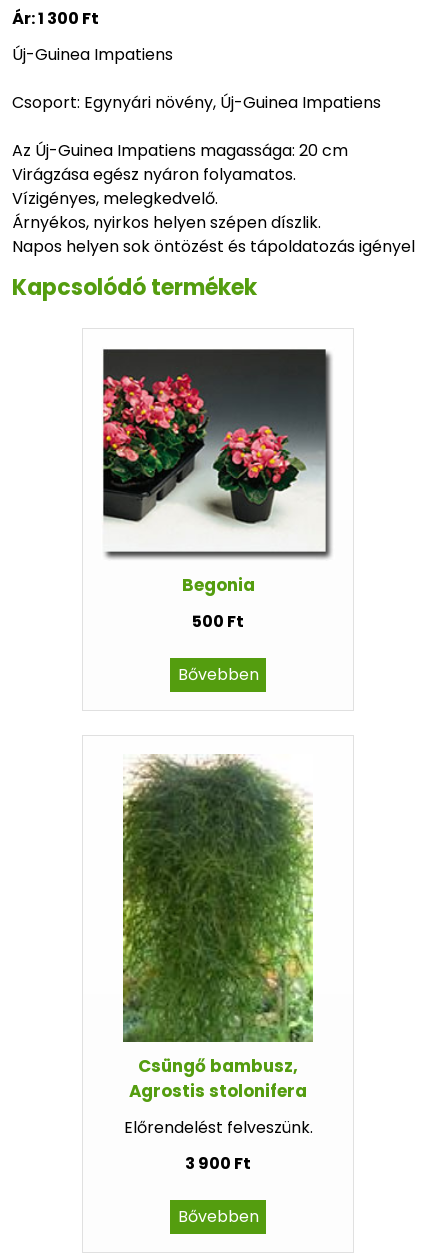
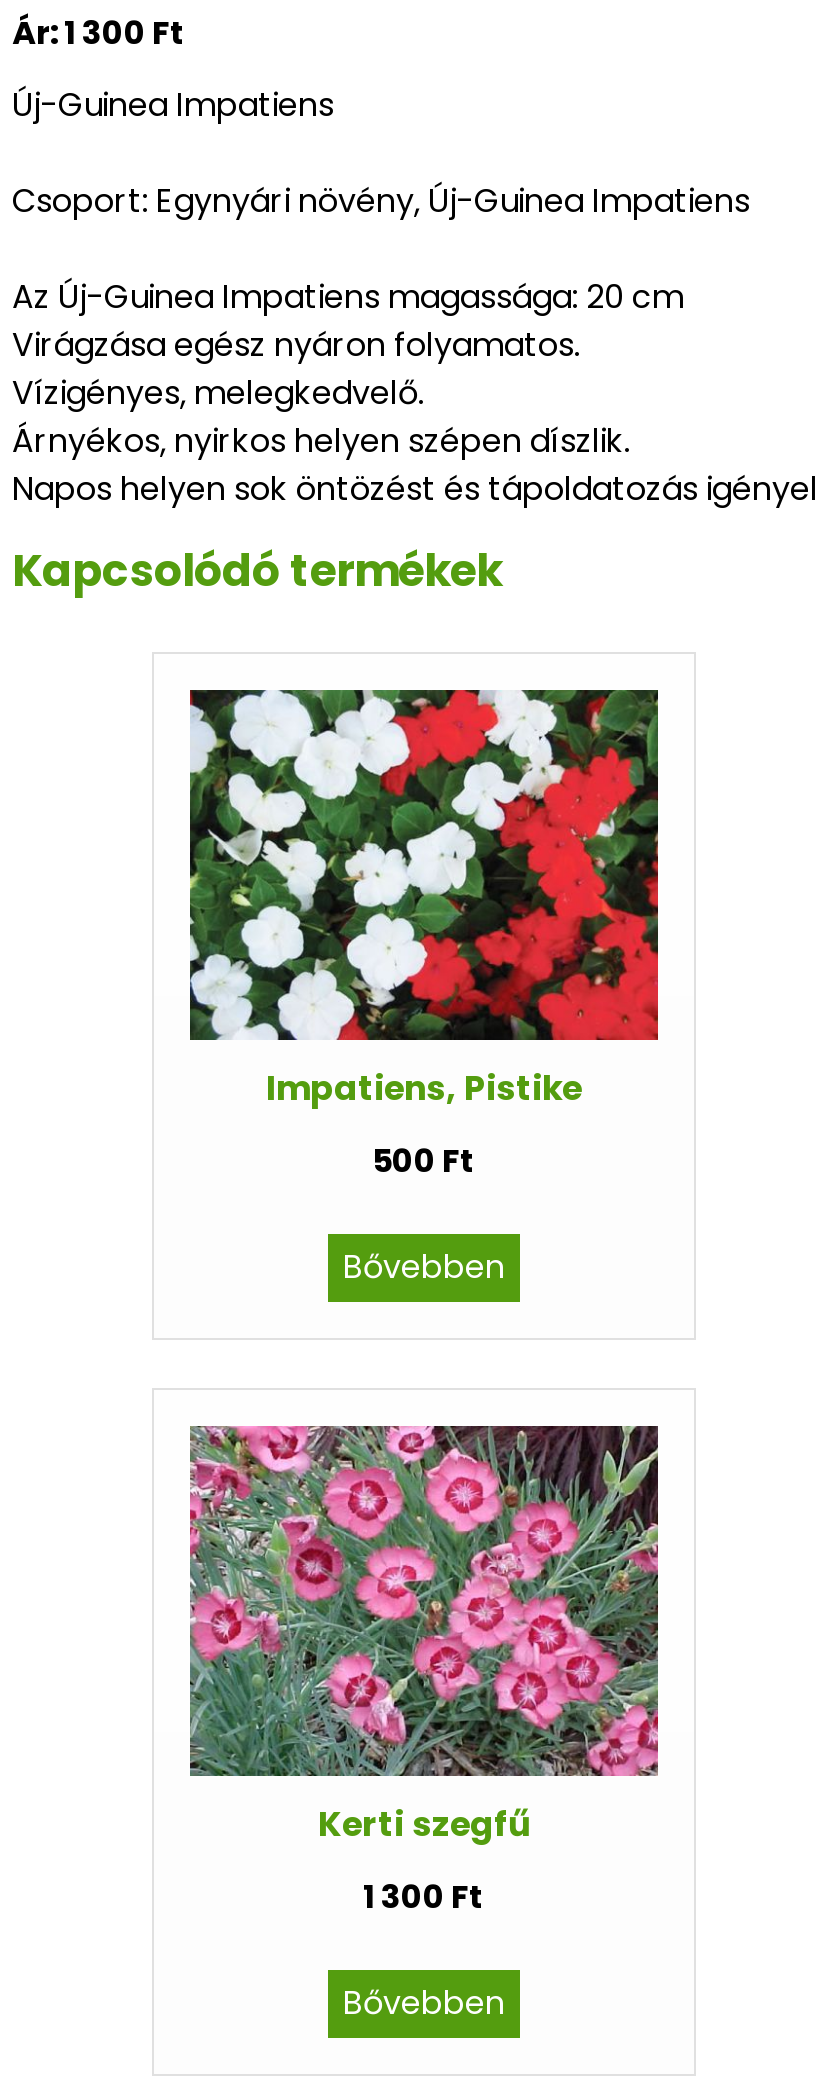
[101,348,335,597] [image] | Begonia -> [188,688,660,1111] [image] | Impatiens, Pistike
[113,777,316,1175] [image] | Csüngő bambusz, | Agrostis stolonifera | Előrendelést felveszünk. | 3 900 Ft -> [188,1424,660,1920] [image] | Kerti szegfű | 1 300 Ft

